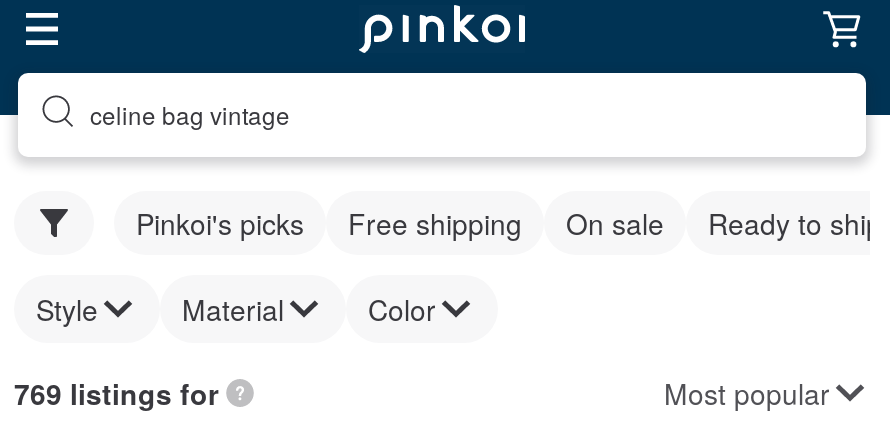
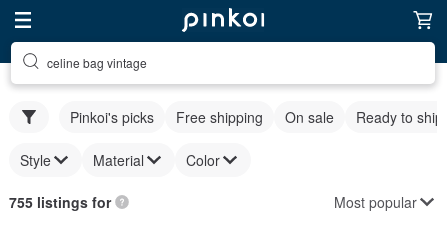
[14,373,218,413] 769 listings for -> [9,192,111,212] 755 listings for

